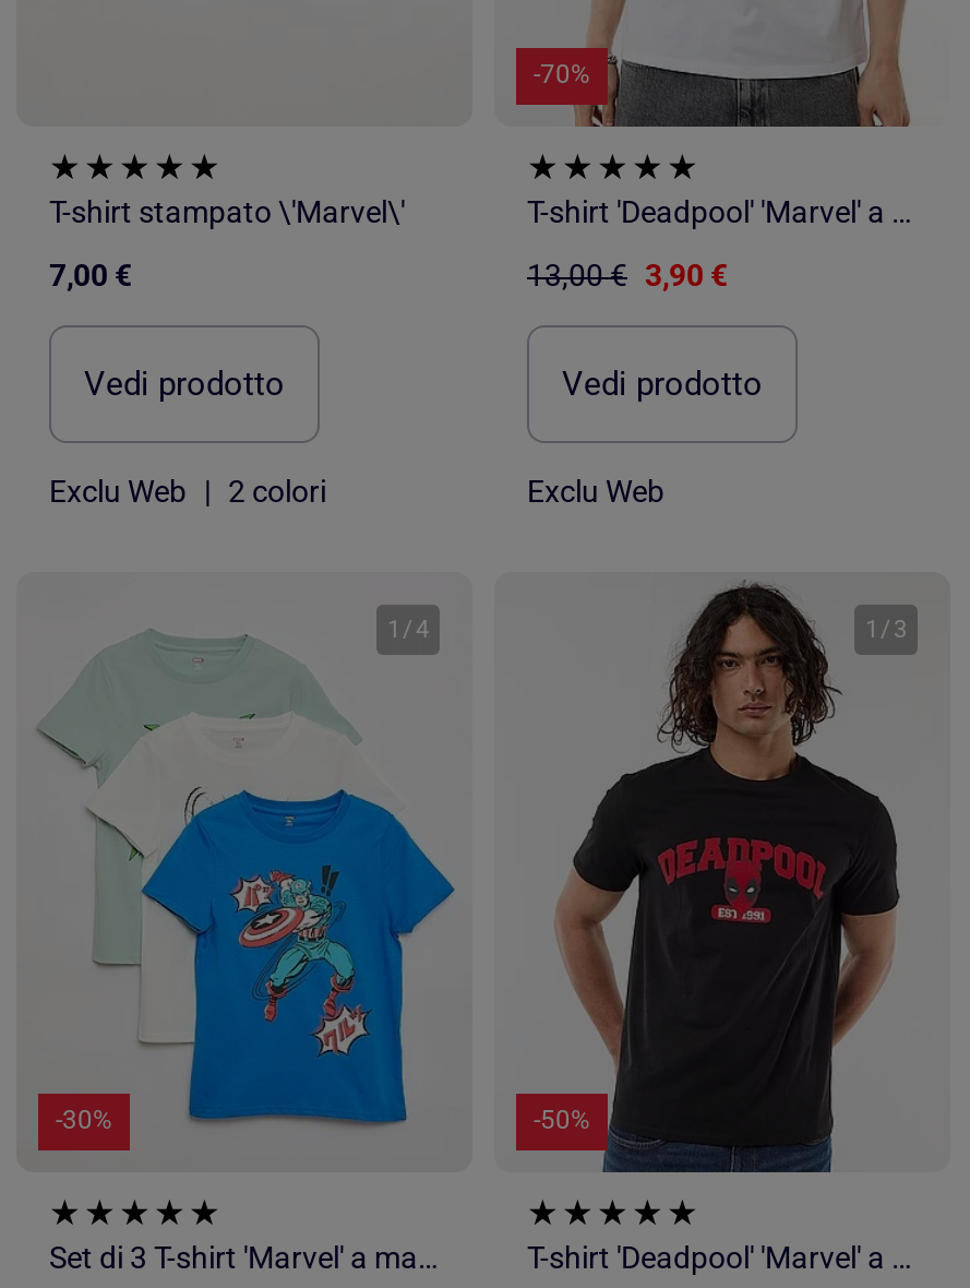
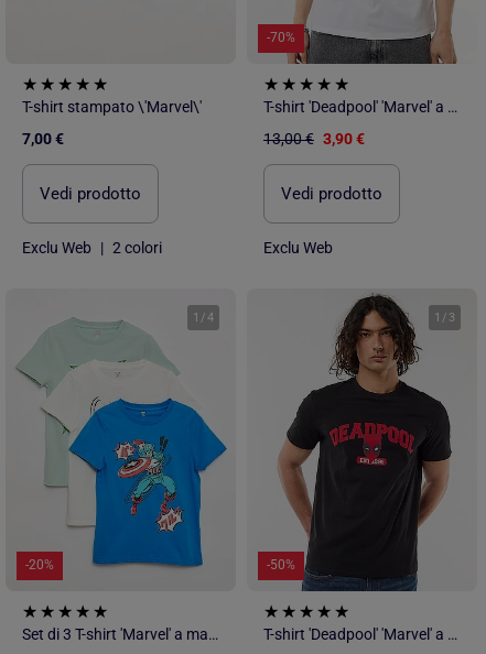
[56,1105,112,1135] -30% -> [25,557,54,573] -20%

